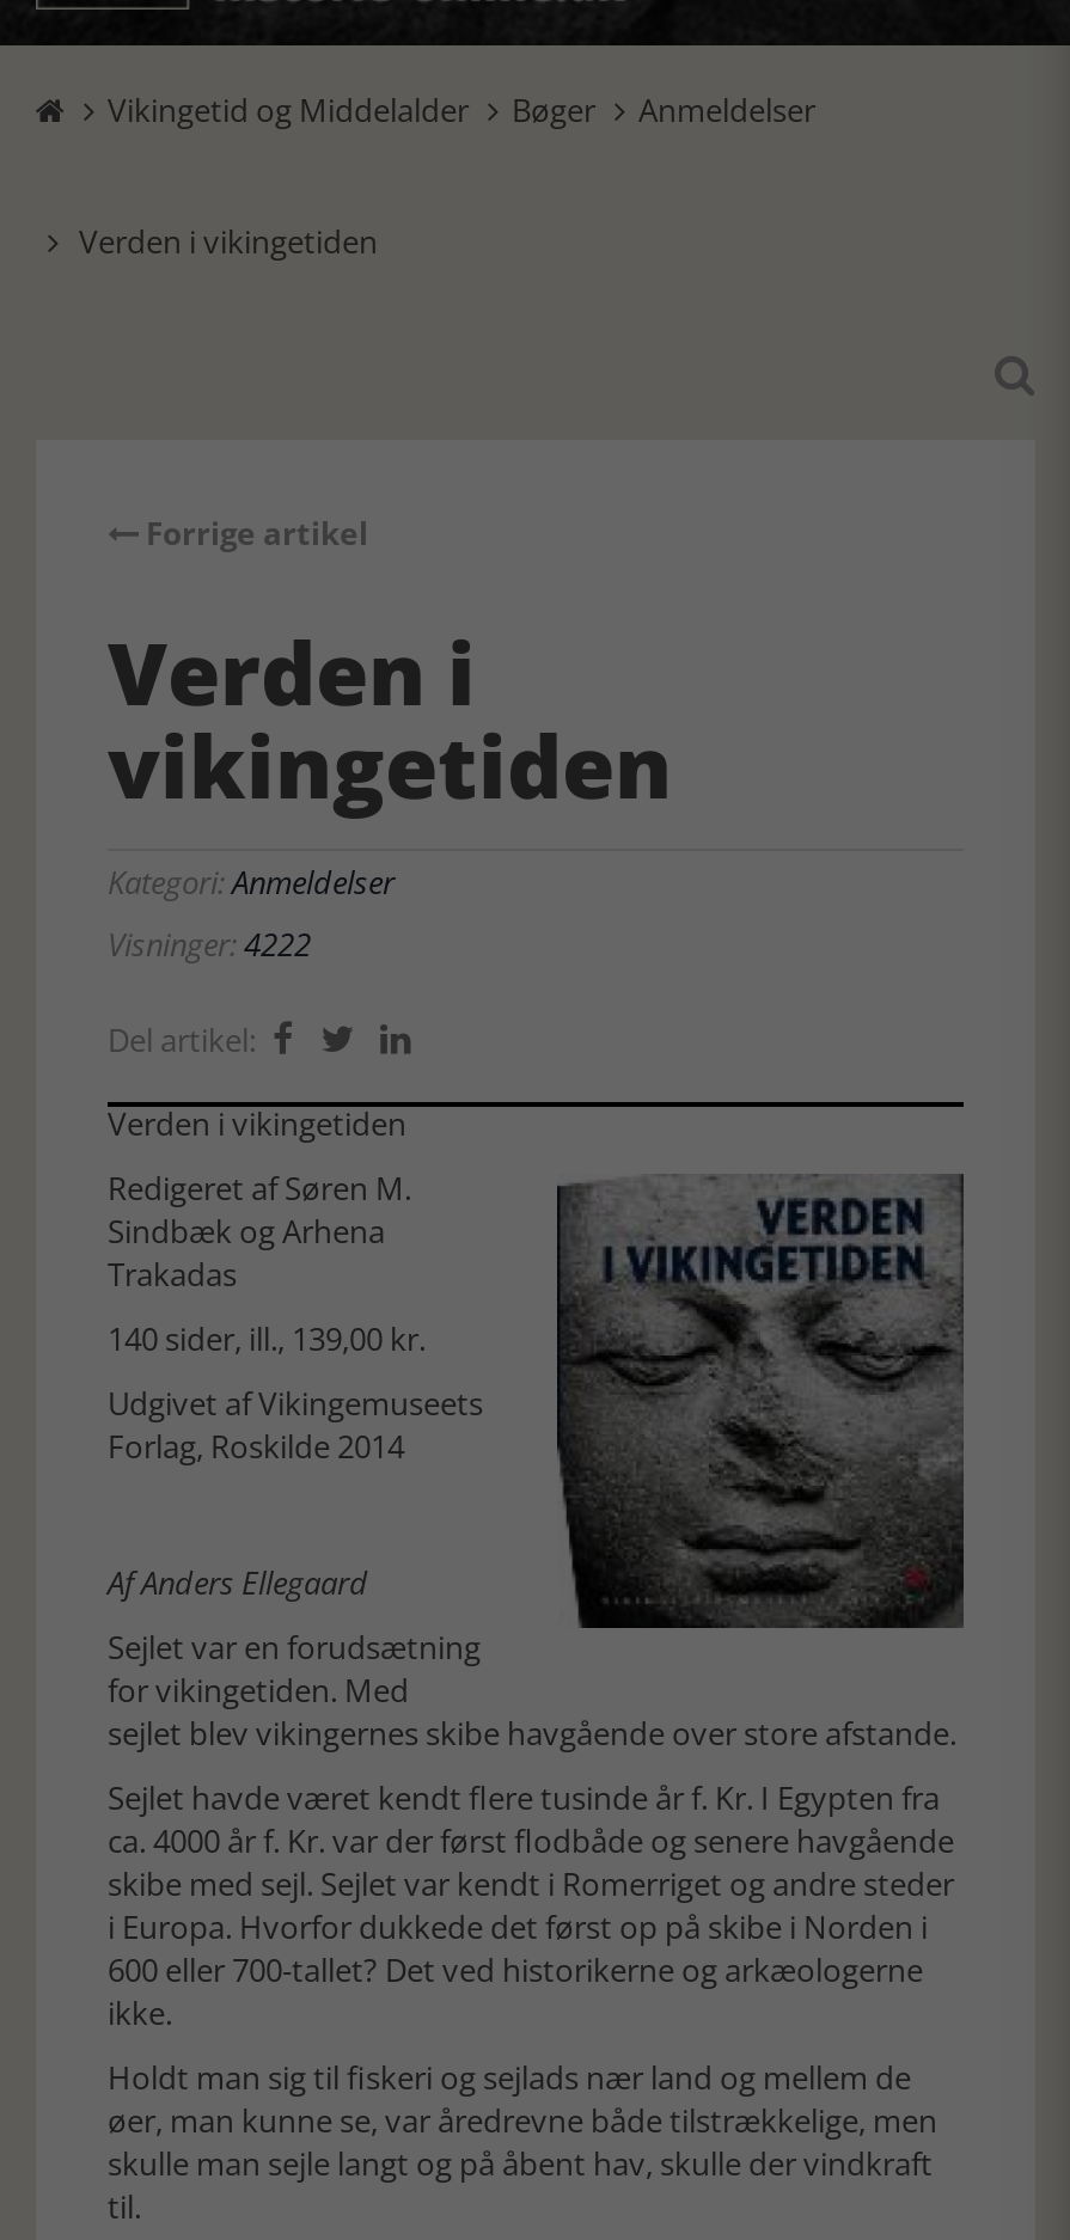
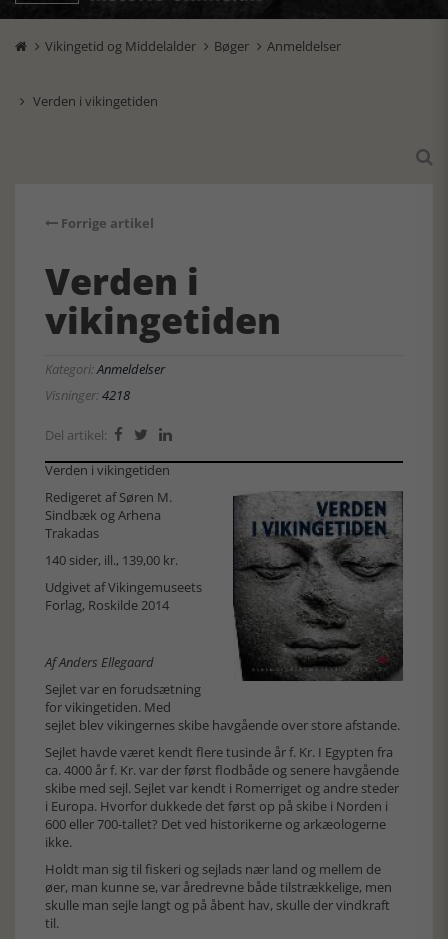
[108,923,311,966] Visninger: 4222 -> [45,386,130,404] Visninger: 4218

